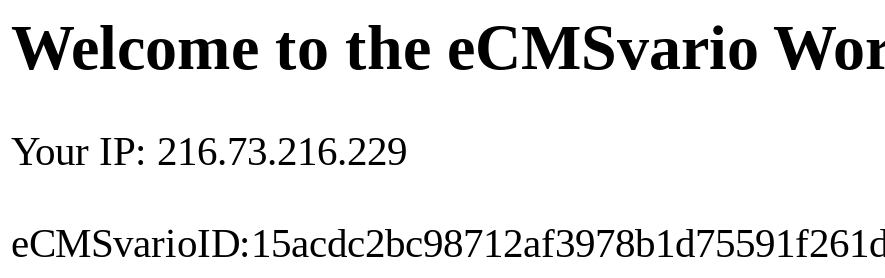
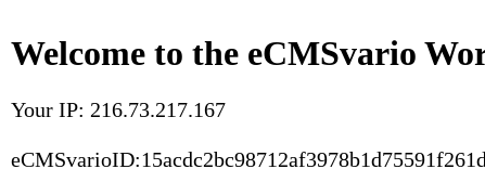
[11,129,407,173] Your IP: 216.73.216.229 -> [11,97,226,121] Your IP: 216.73.217.167

